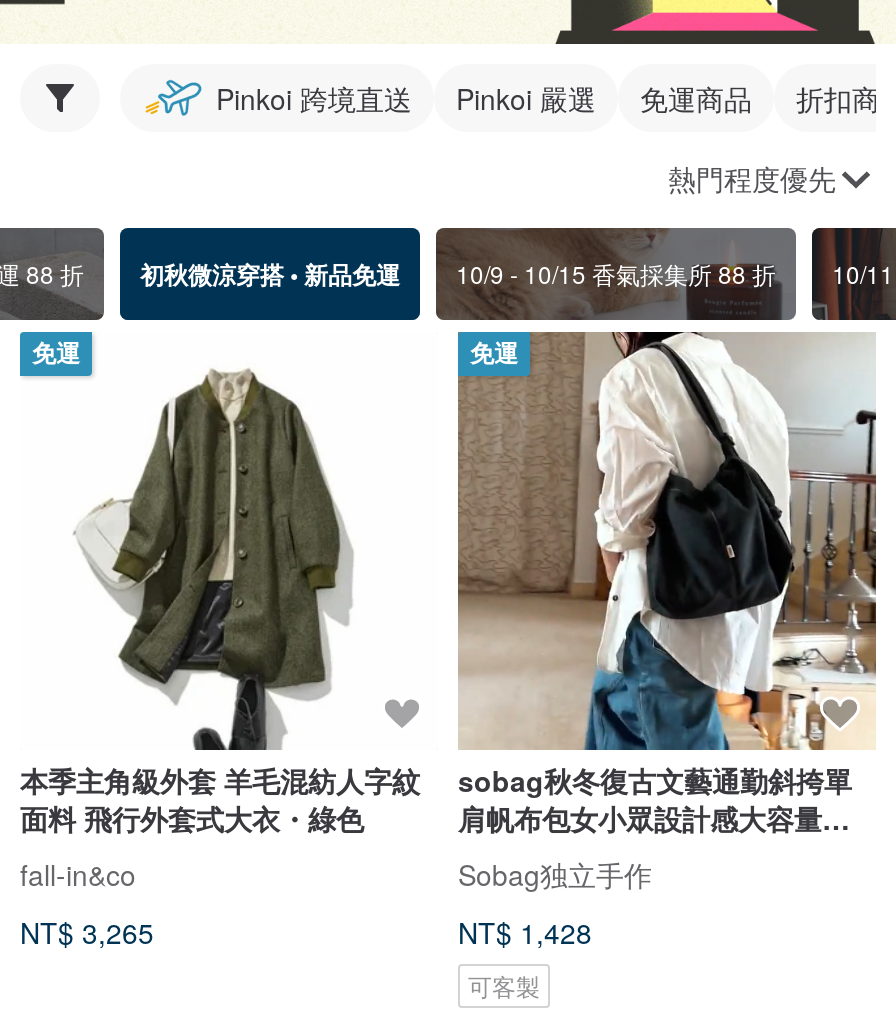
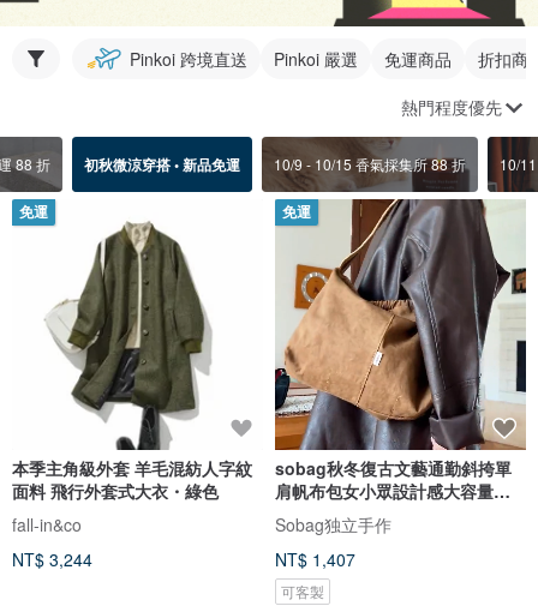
[456,332,878,752] [image] -> [274,198,527,451] [image]
[20,911,154,951] NT$ 3,265 -> [12,547,92,571] NT$ 3,244
[458,911,592,951] NT$ 1,428 -> [275,547,355,571] NT$ 1,407

